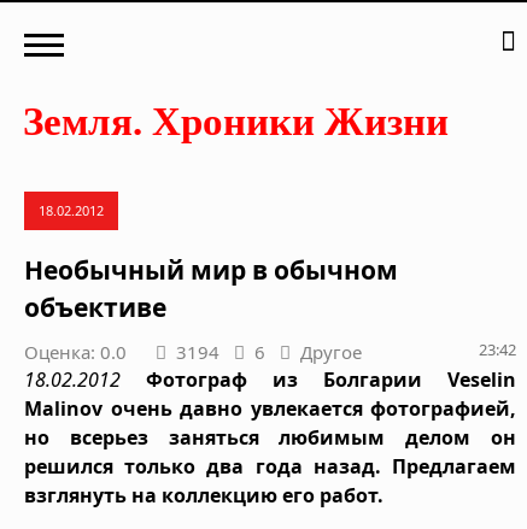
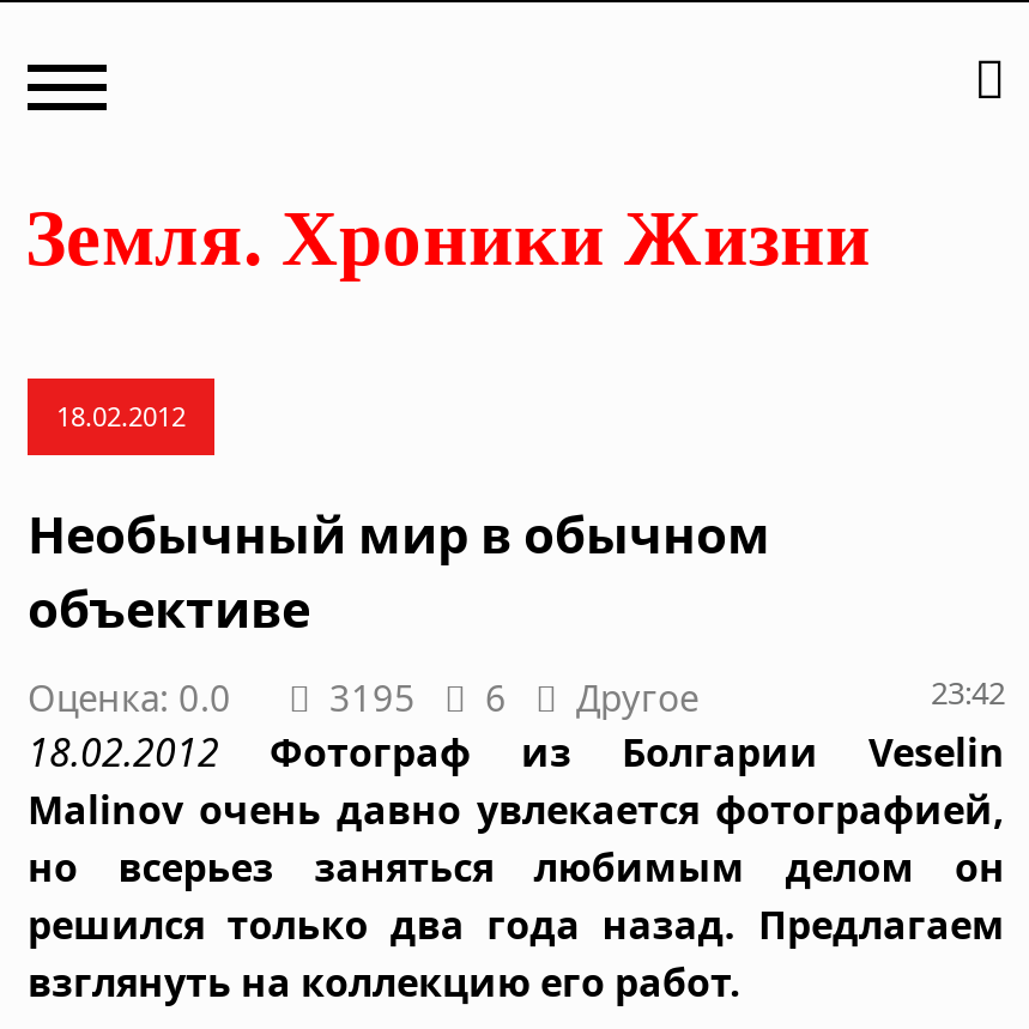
[24,340,362,364] Оценка: 0.0 3194 6 Другое -> [28,673,698,721] Оценка: 0.0 3195 6 Другое

